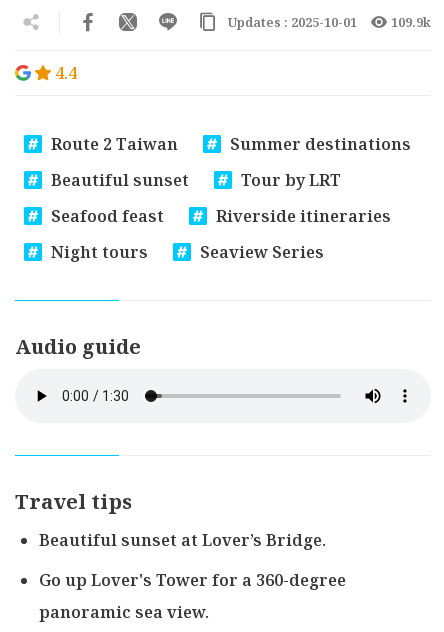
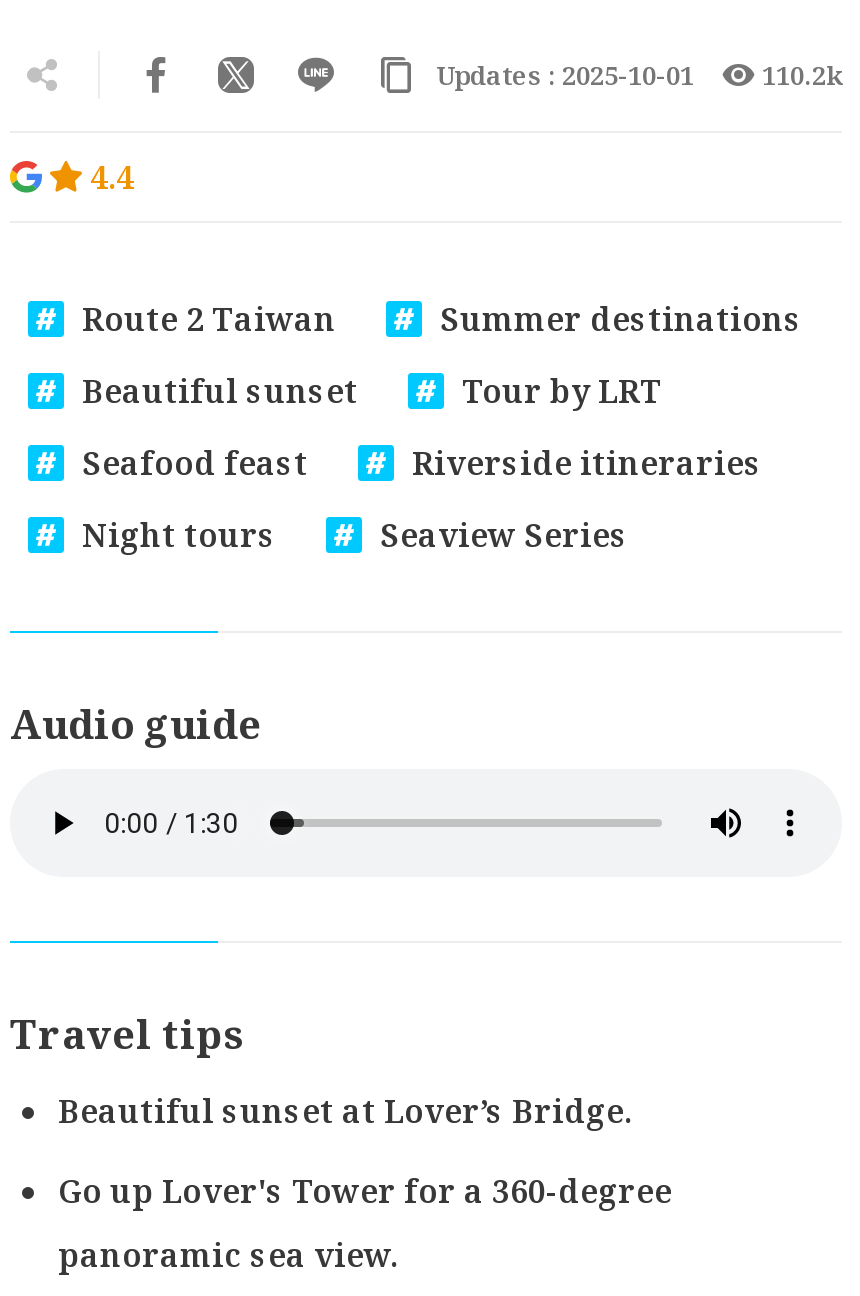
[228,13,431,31] Updates : 2025-10-01 109.9k -> [436,57,842,93] Updates : 2025-10-01 110.2k

